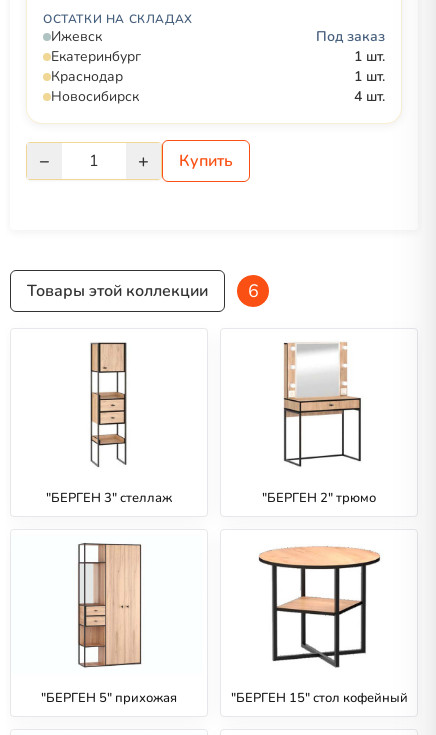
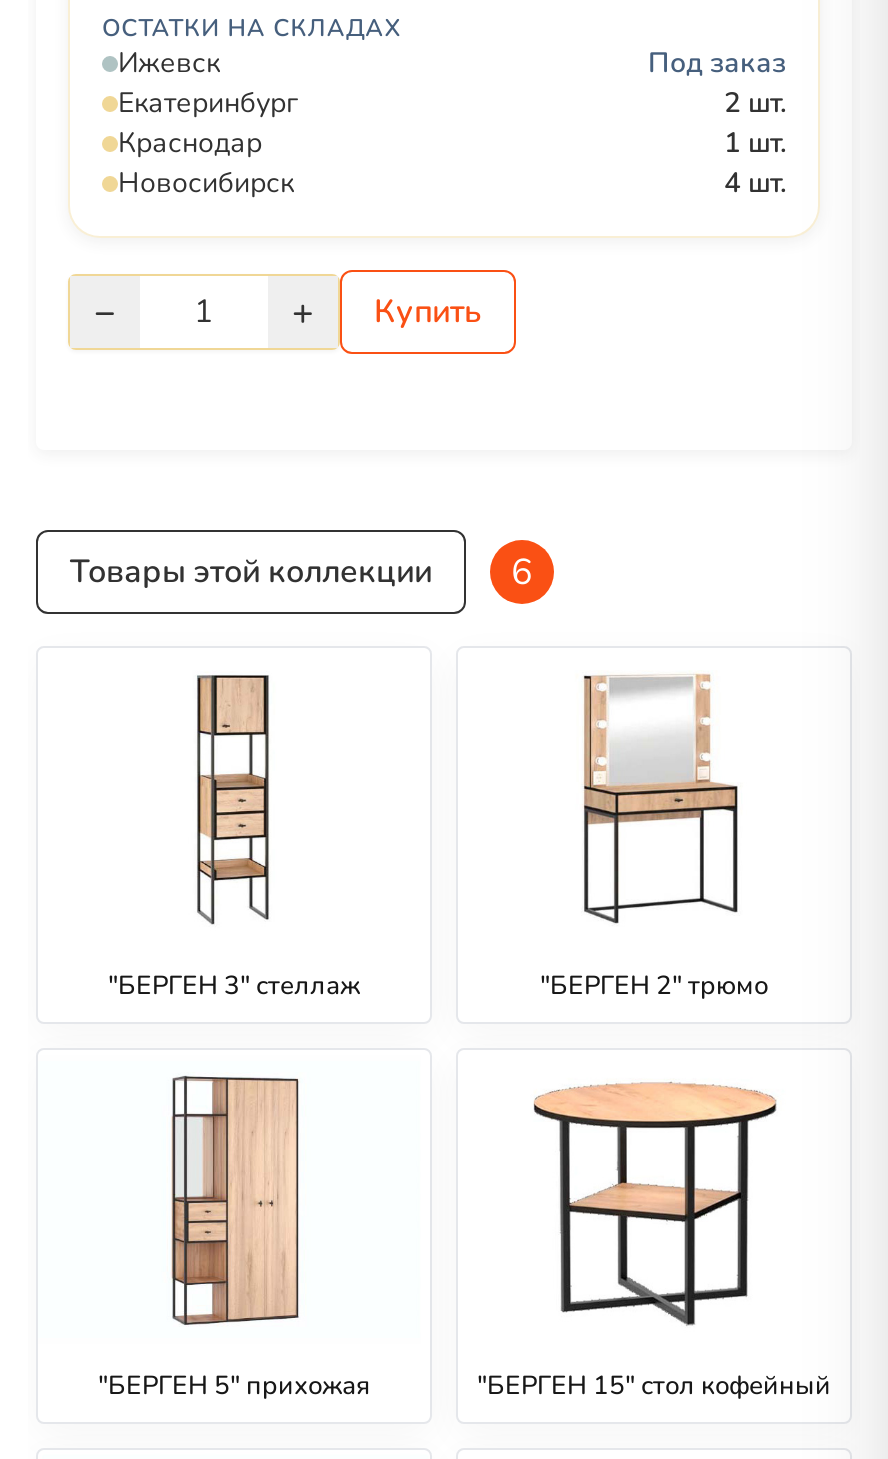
[354,47,385,66] 1 шт. -> [724,84,786,122] 2 шт.

